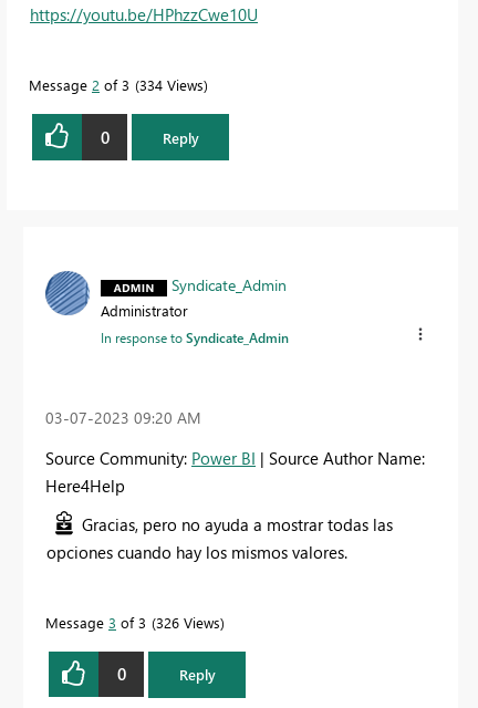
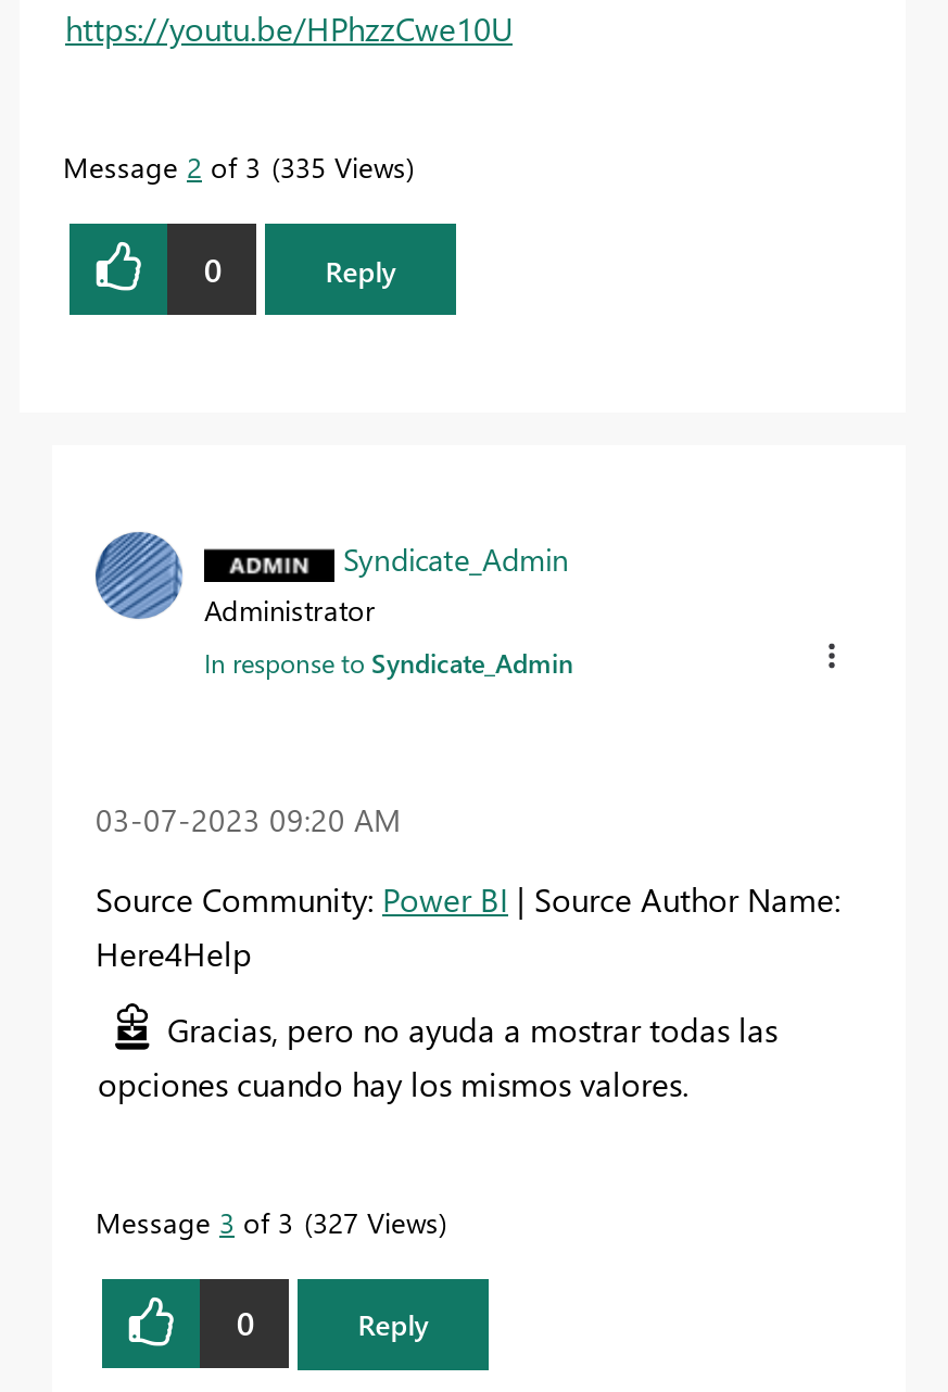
[29,76,204,94] Message 2 of 3 334 Views -> [63,148,406,185] Message 2 of 3 335 Views
[45,613,220,631] Message 3 of 3 326 Views -> [96,1202,439,1239] Message 3 of 3 327 Views

